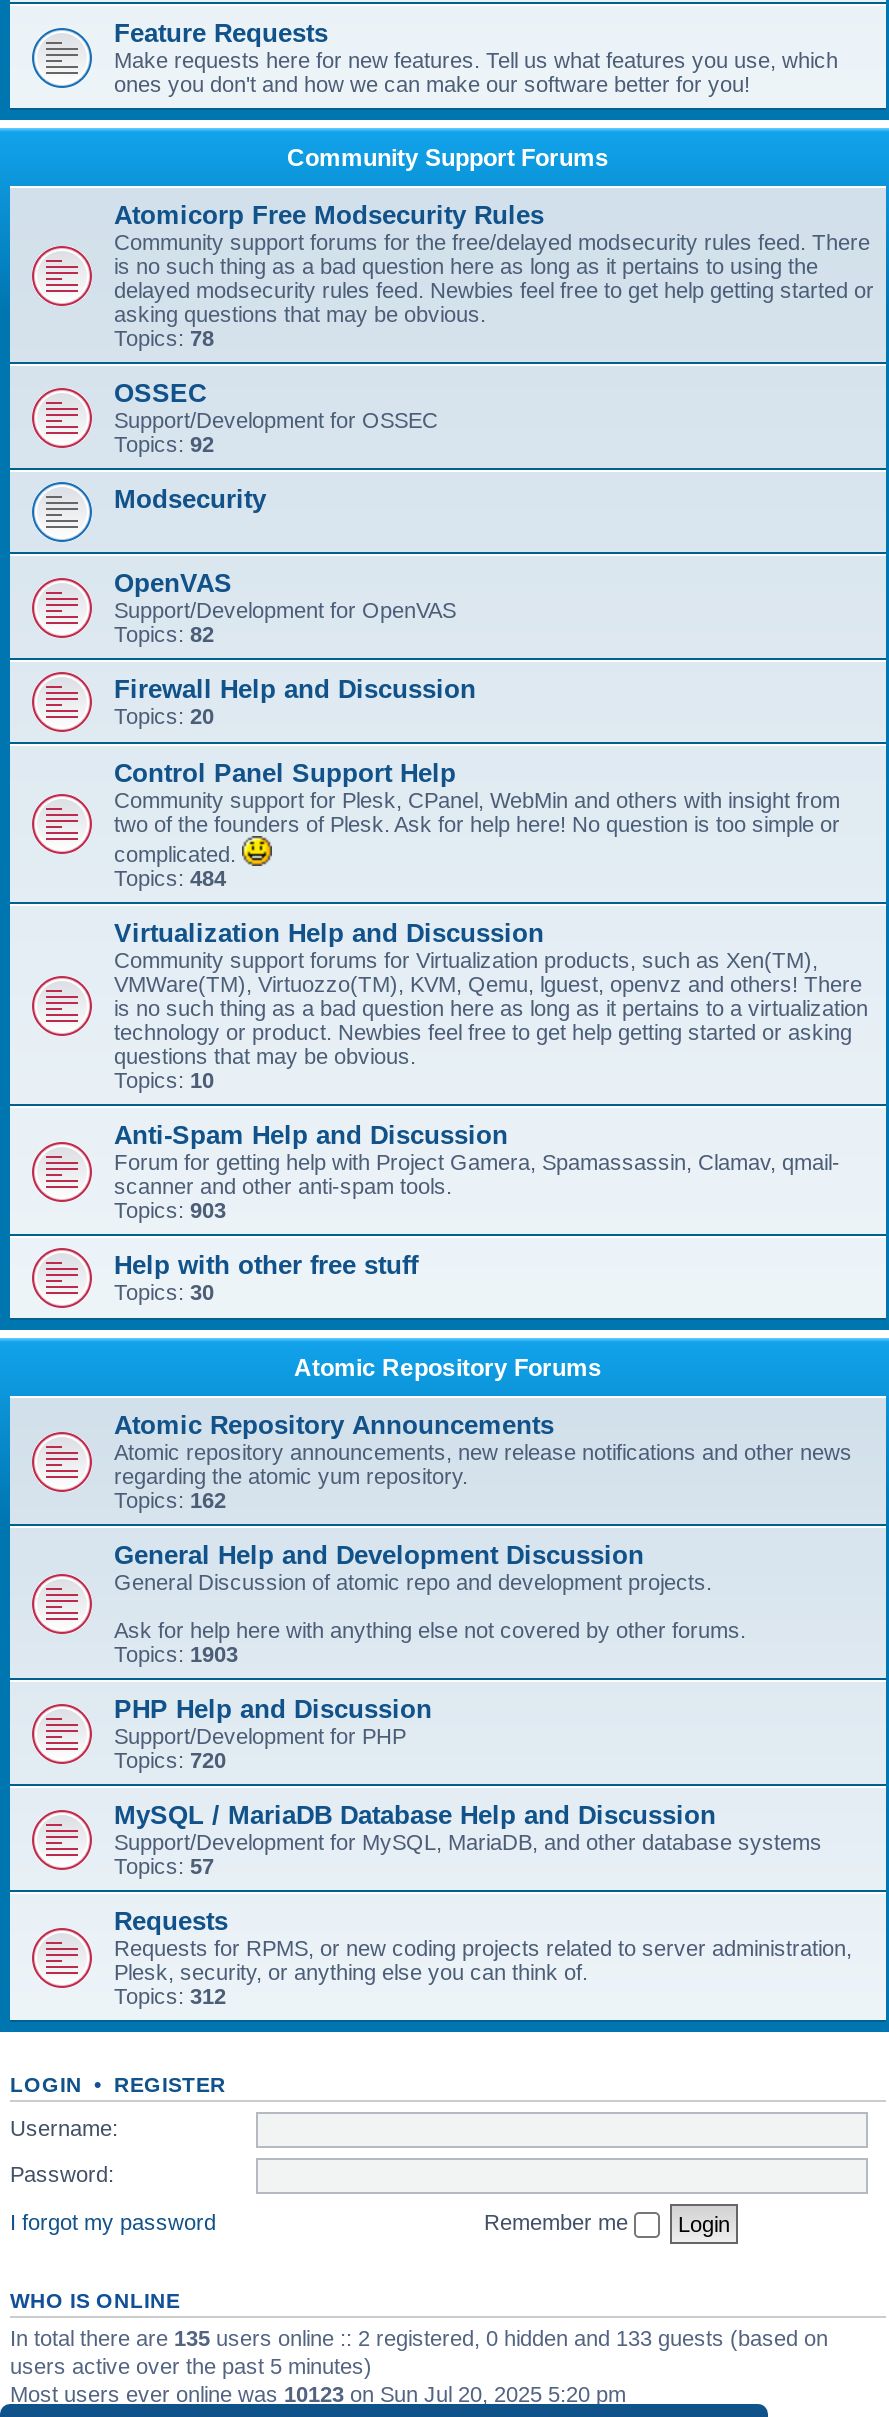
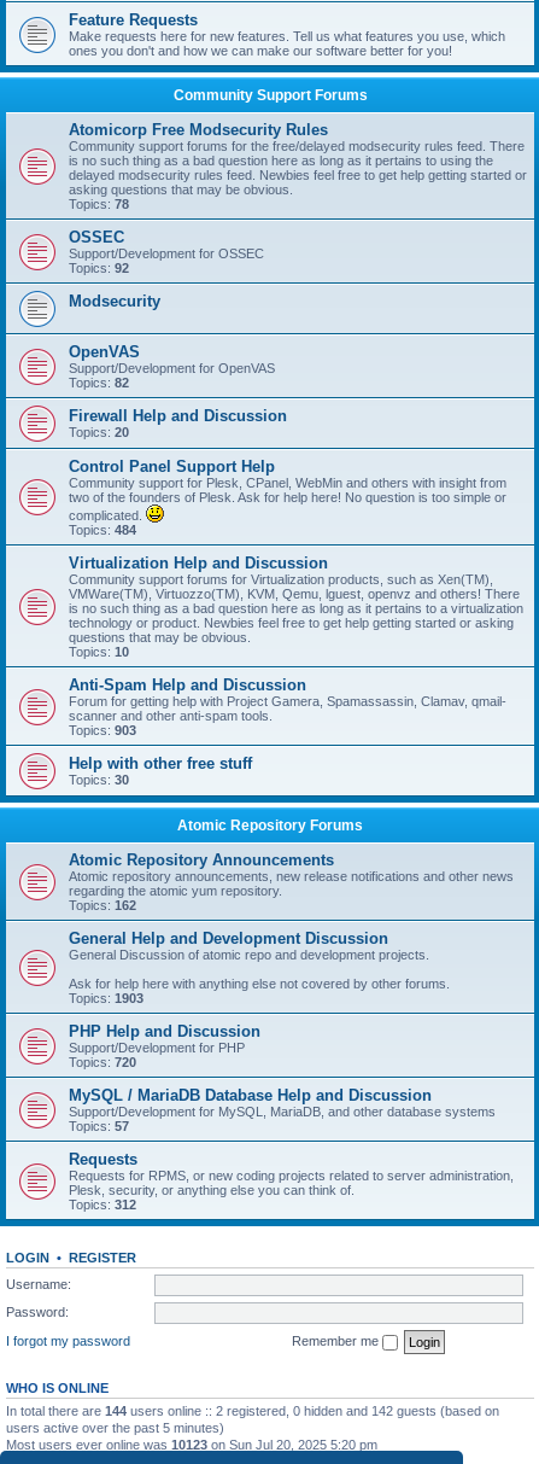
[10,2325,828,2349] In total there are 135 users online :: 2 registered, 0 hidden and 133 guests (based on -> [6,1403,499,1418] In total there are 144 users online :: 2 registered, 0 hidden and 142 guests (based on

